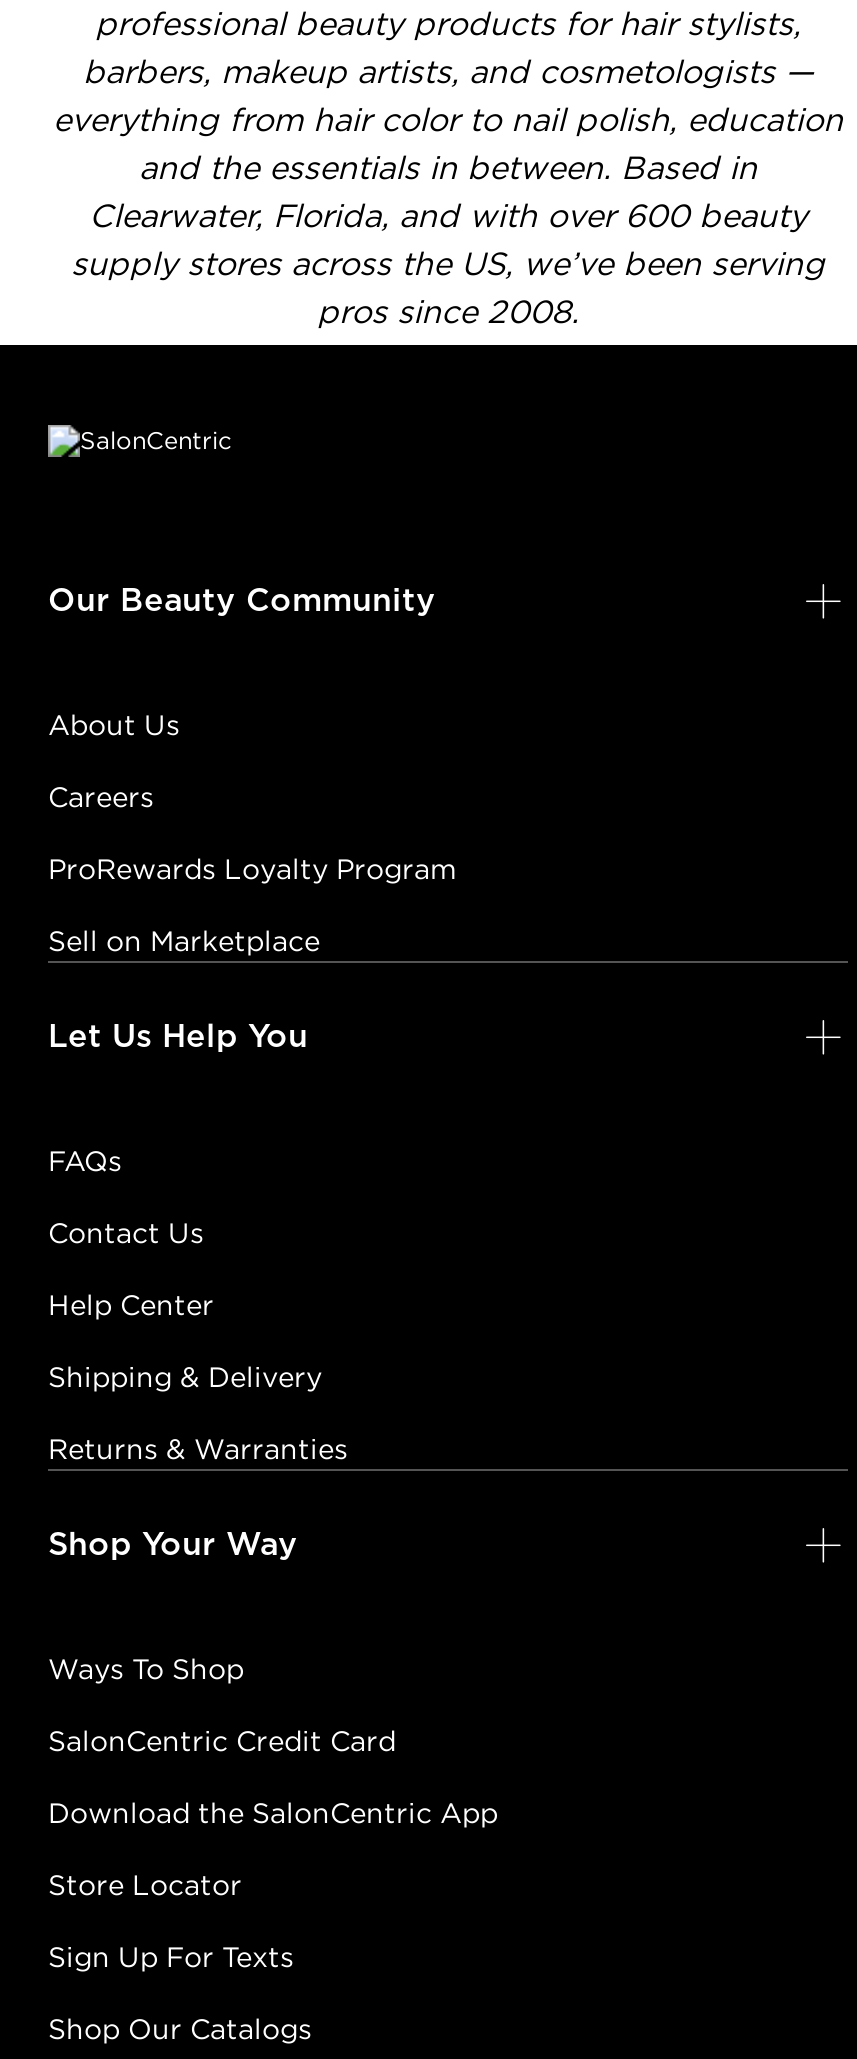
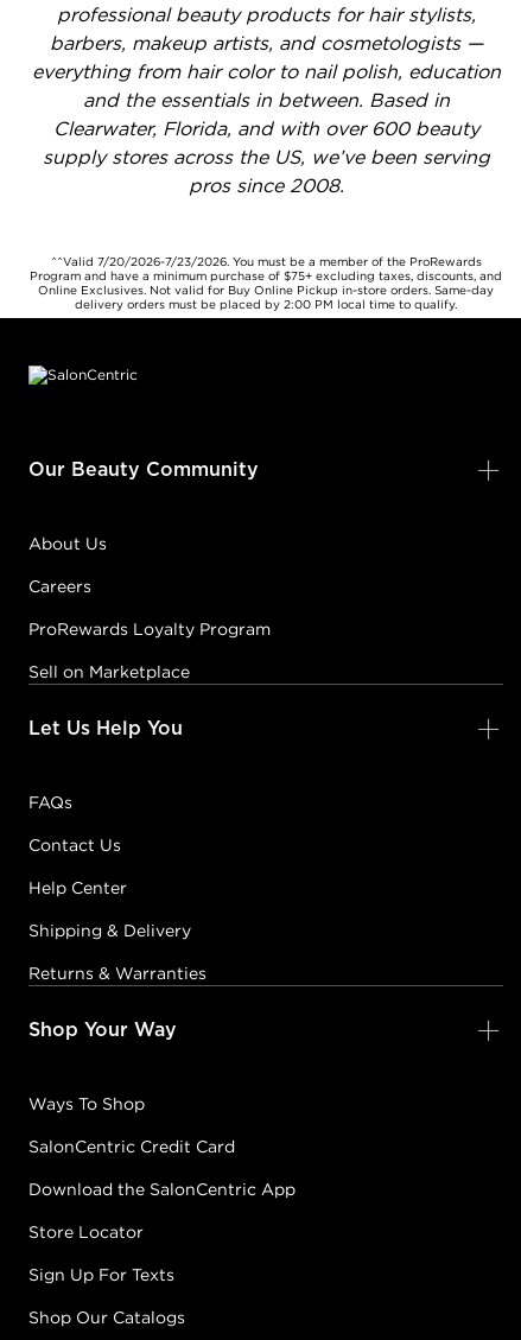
none -> [30,254,502,312] ^^Valid 7/20/2026-7/23/2026. You must be a member of the ProRewards | Program and have a minimum purchase of $75+ excluding taxes, discounts, and | Online Exclusives. Not valid for Buy Online Pickup in-store orders. Same-day | delivery orders must be placed by 2:00 PM local time to qualify.

